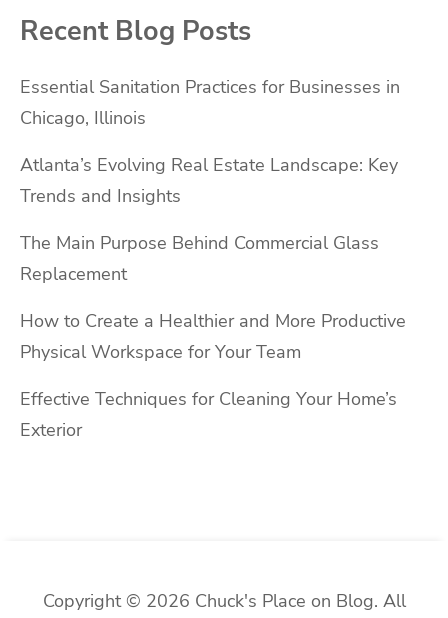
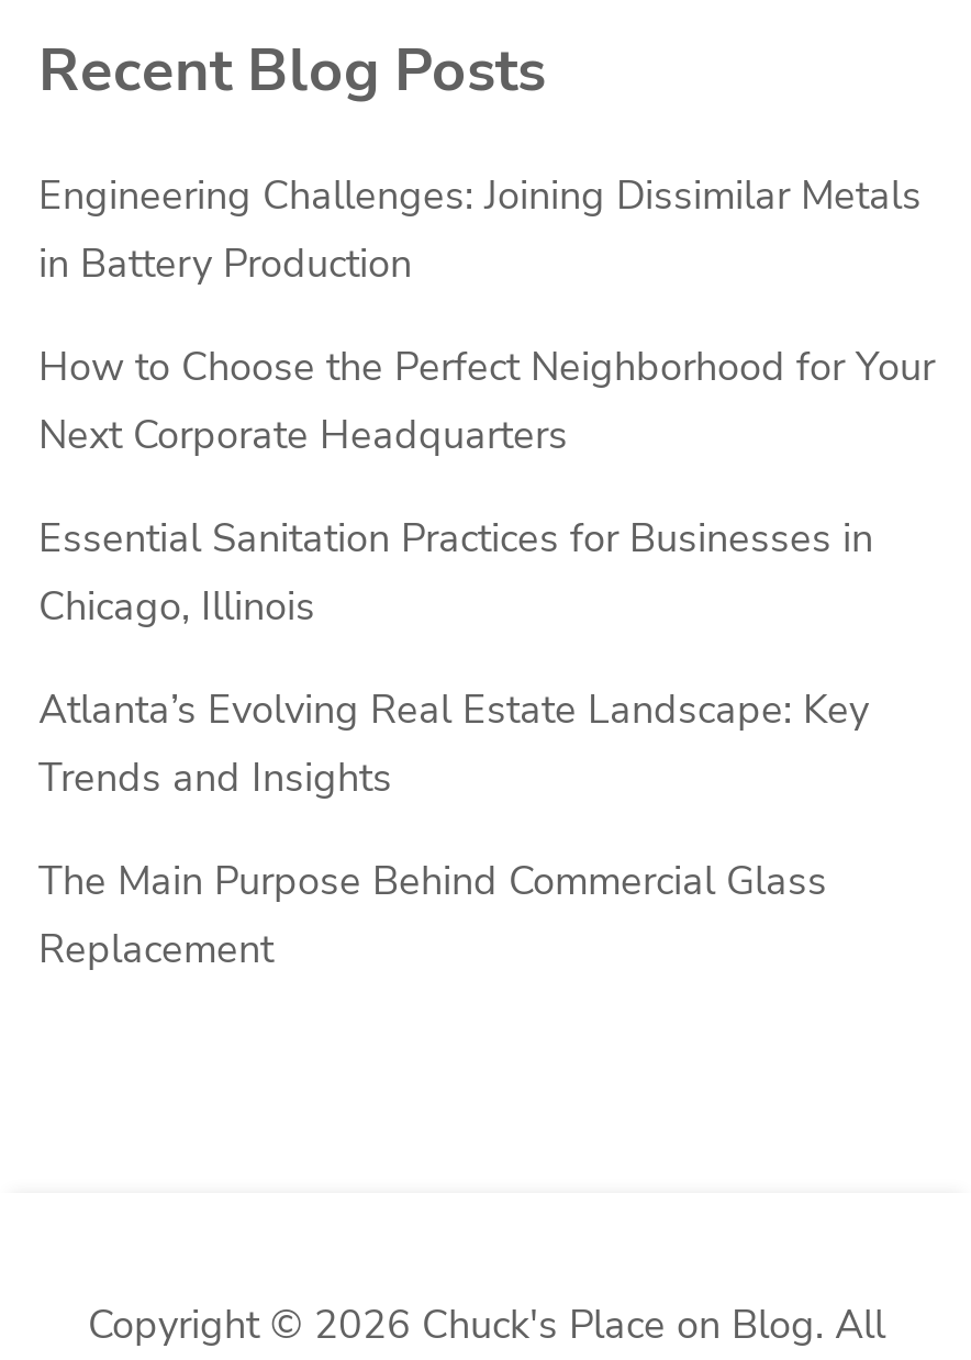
none -> [38,168,935,460] Engineering Challenges: Joining Dissimilar Metals | in Battery Production | How to Choose the Perfect Neighborhood for Your | Next Corporate Headquarters
moved [20,75,400,286] -> [38,511,873,974]: Essential Sanitation Practices for Businesses in | Chicago, Illinois | Atlanta’s Evolving Real Estate Landscape: Key | Trends and Insights | The Main Purpose Behind Commercial Glass | Replacement
[20,309,406,442] How to Create a Healthier and More Productive | Physical Workspace for Your Team | Effective Techniques for Cleaning Your Home’s | Exterior -> none

